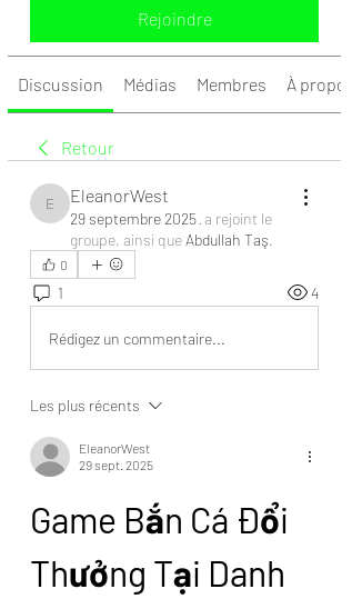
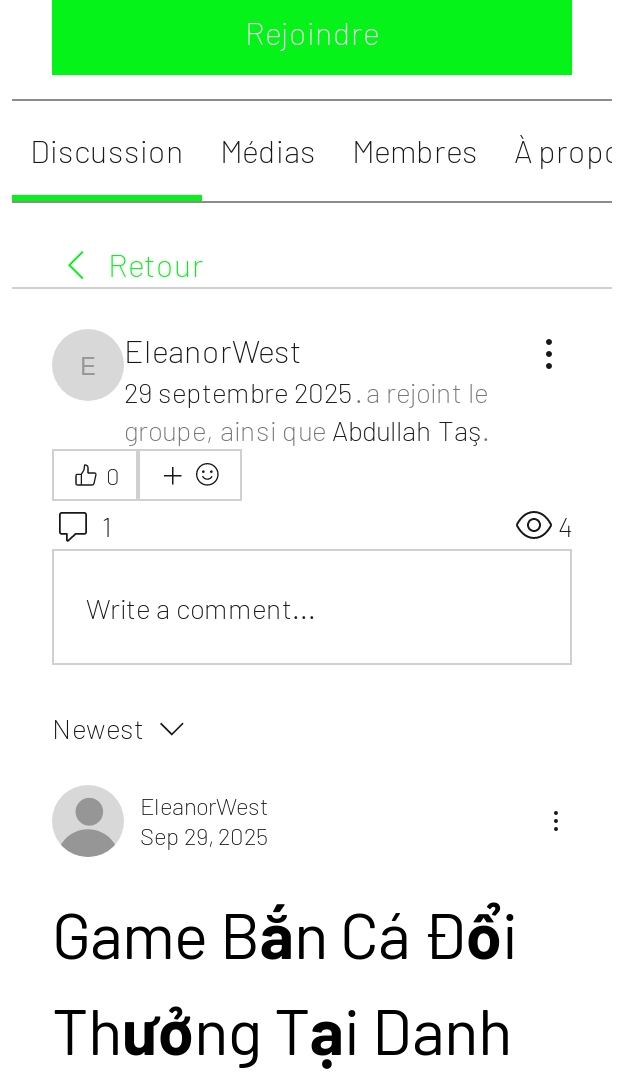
[49,328,225,347] Rédigez un commentaire... -> [86,590,316,624] Write a comment...
[30,396,140,415] Les plus récents -> [52,711,144,745] Newest
[79,457,153,472] 29 sept. 2025 -> [140,821,268,849] Sep 29, 2025

